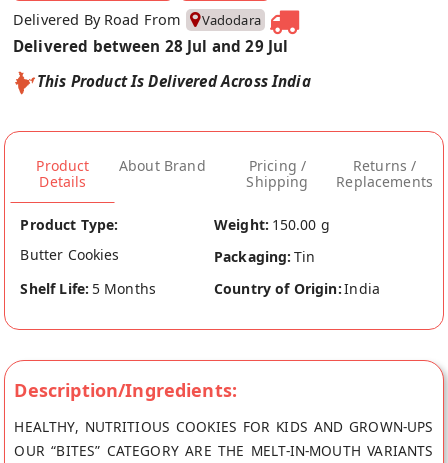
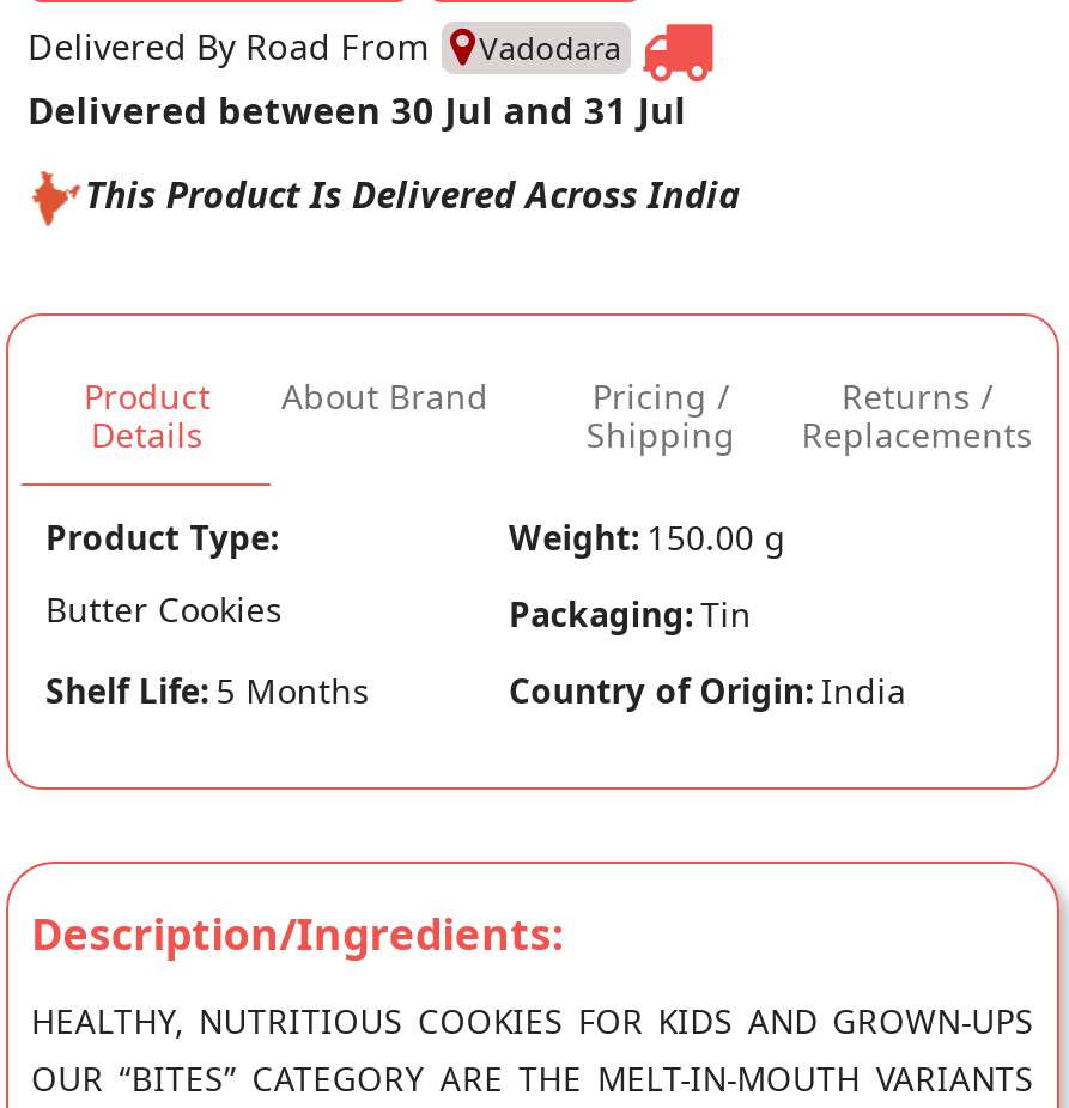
[13,36,288,56] Delivered between 28 Jul and 29 Jul -> [28,86,687,134] Delivered between 30 Jul and 31 Jul

